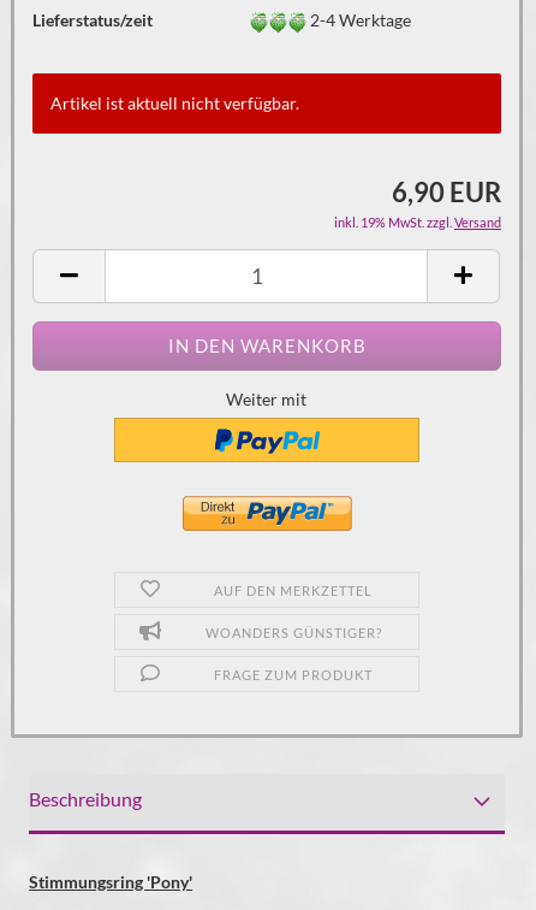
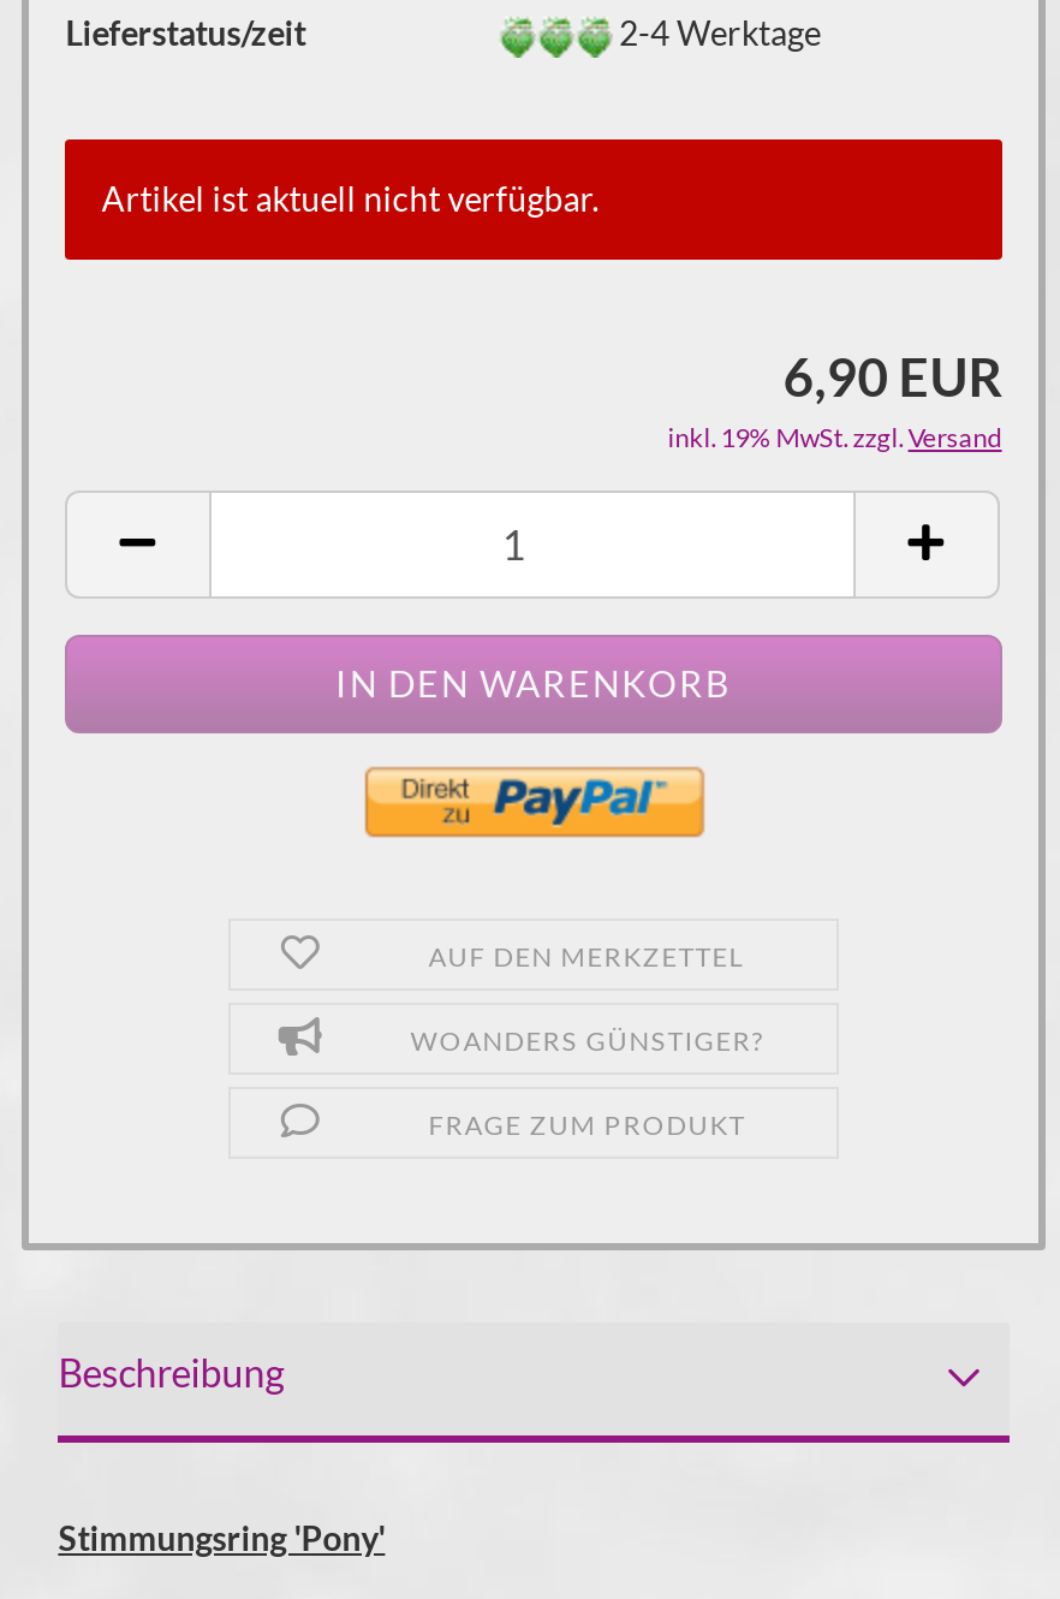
[227,389,307,410] Weiter mit -> none
[113,416,421,463] [image] -> none

